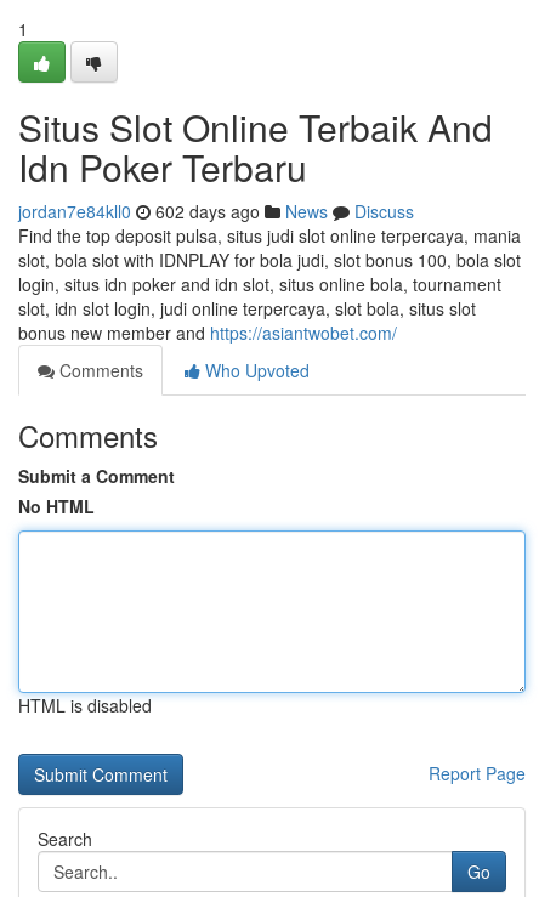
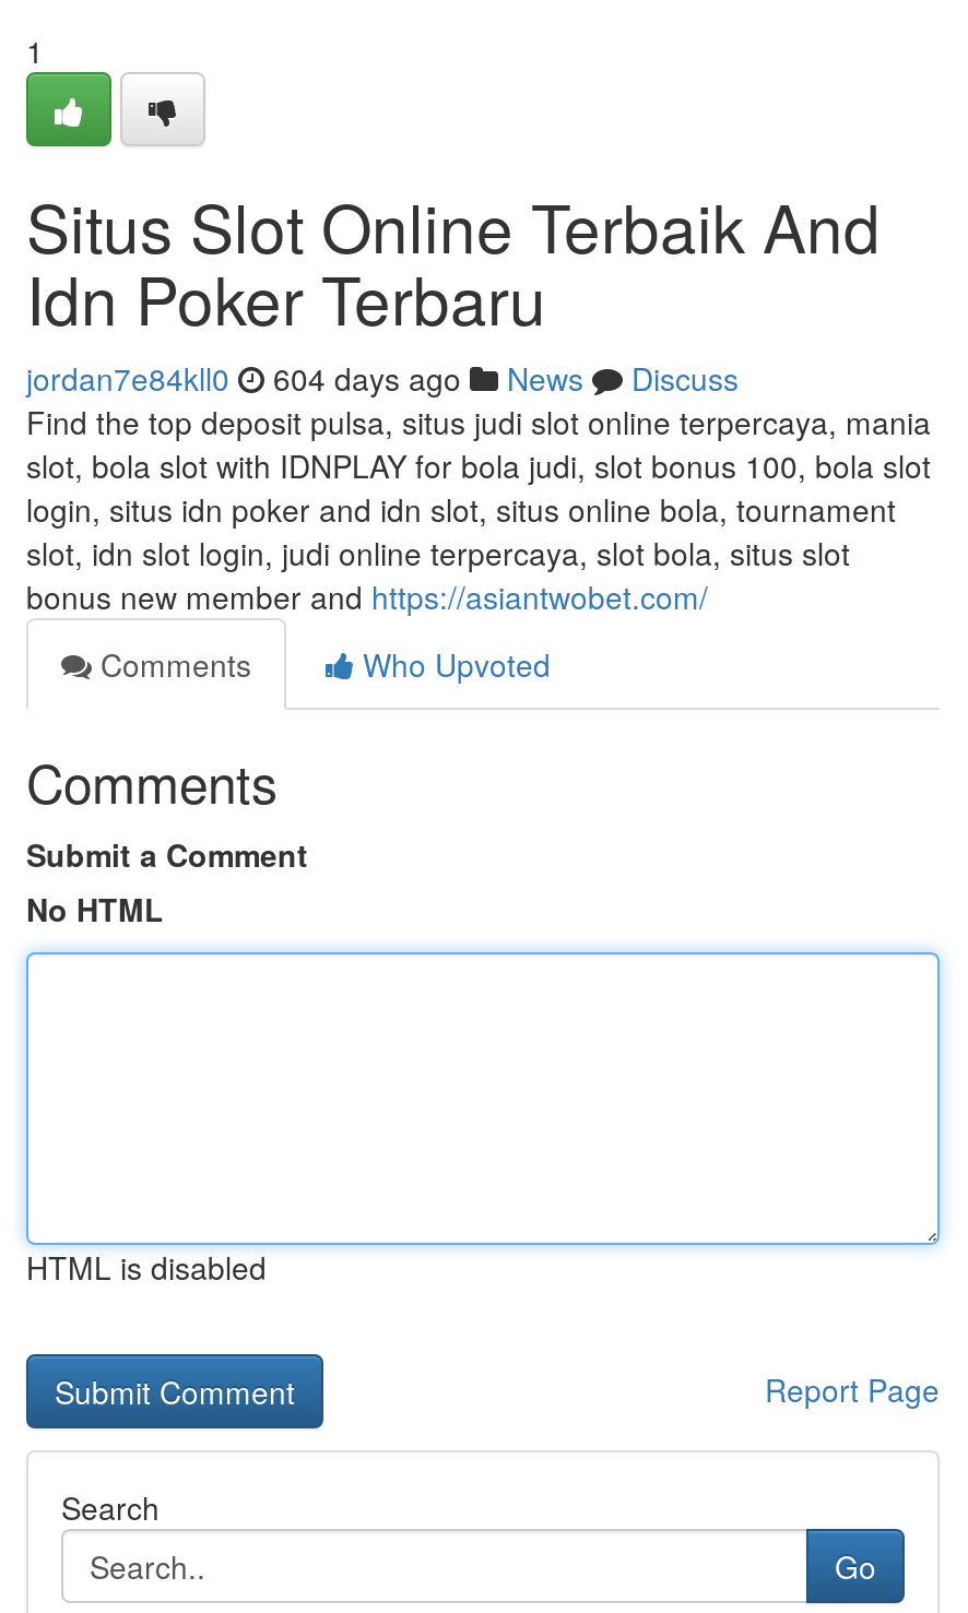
[18,199,414,223] jordan7e84kll0 602 days ago News Discuss -> [26,356,739,400] jordan7e84kll0 604 days ago News Discuss

